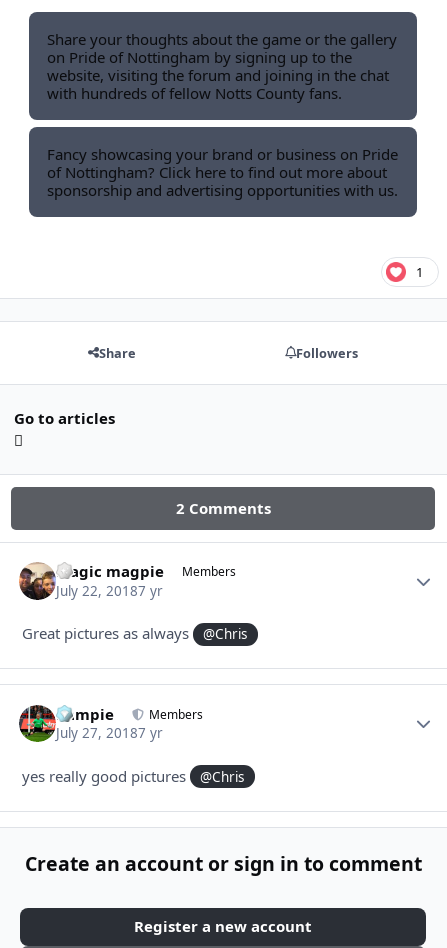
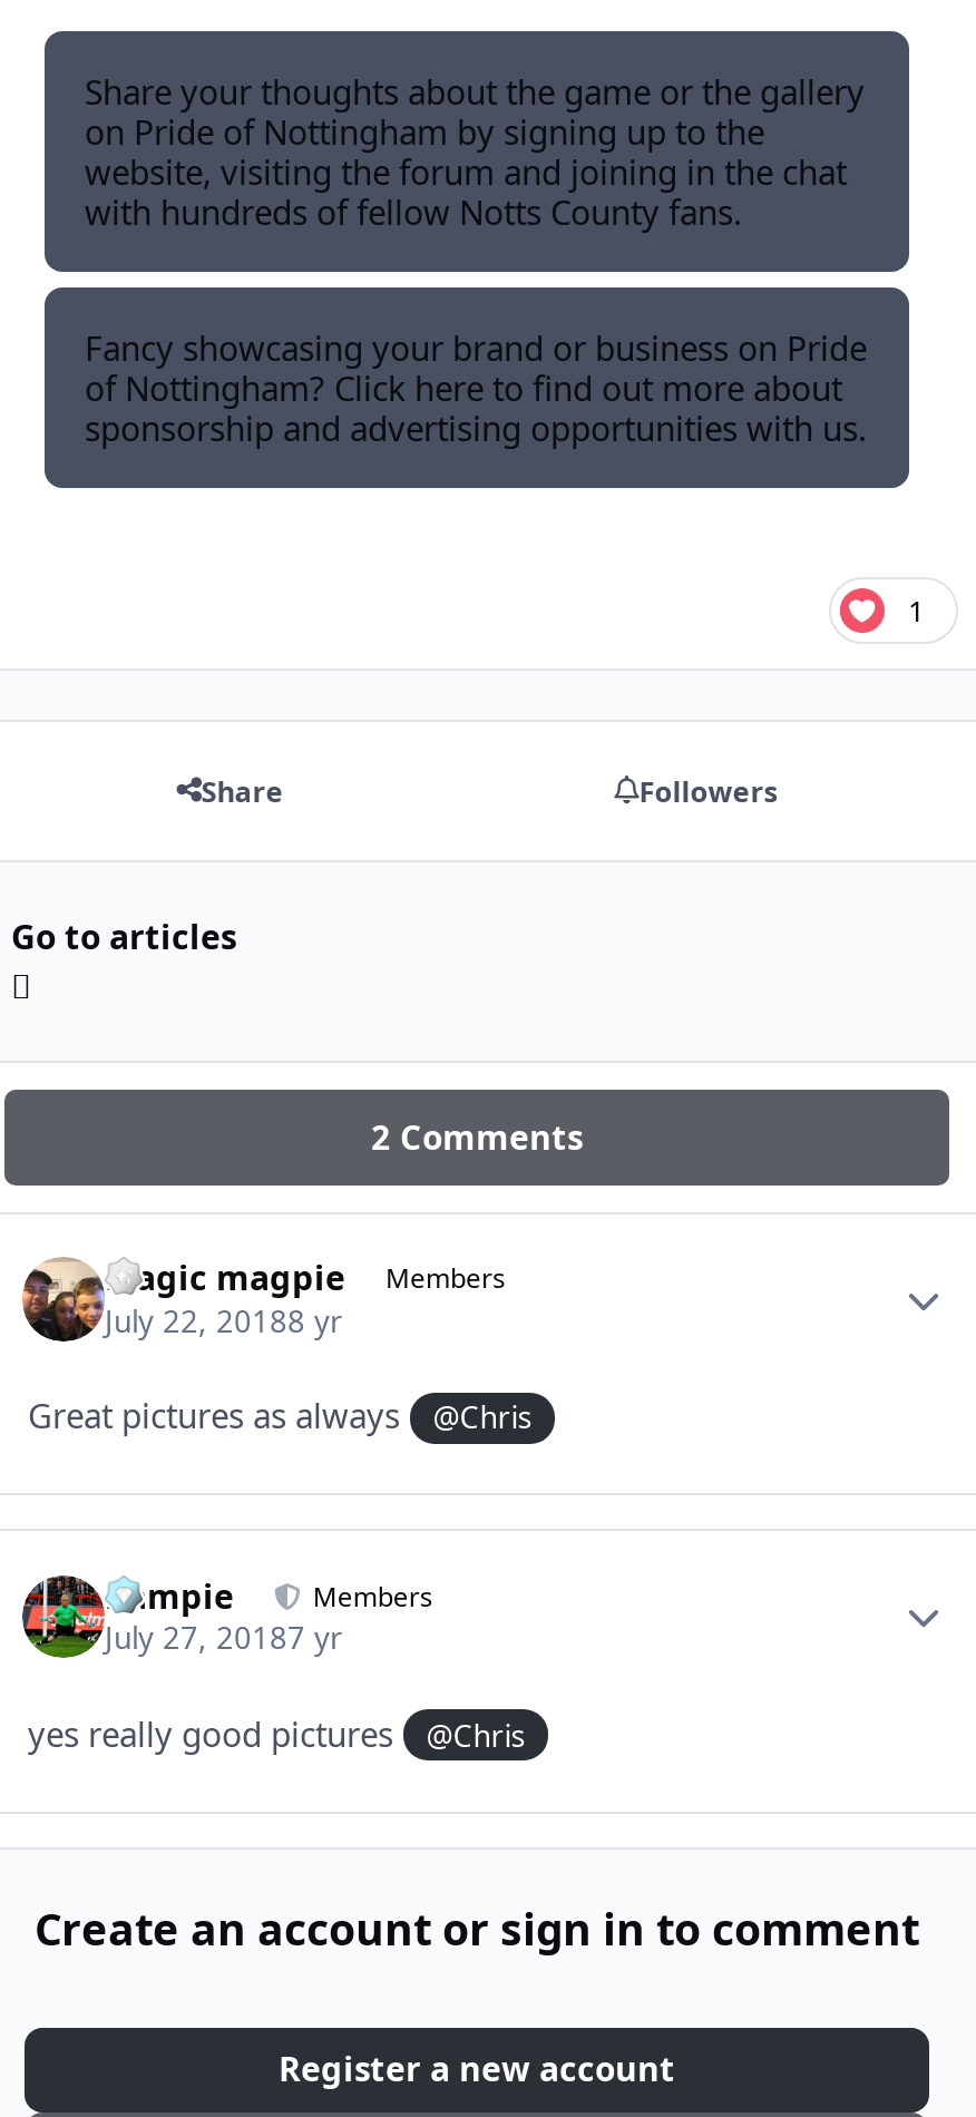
[56,582,163,600] July 22, 20187 yr -> [105,1301,343,1341] July 22, 20188 yr

